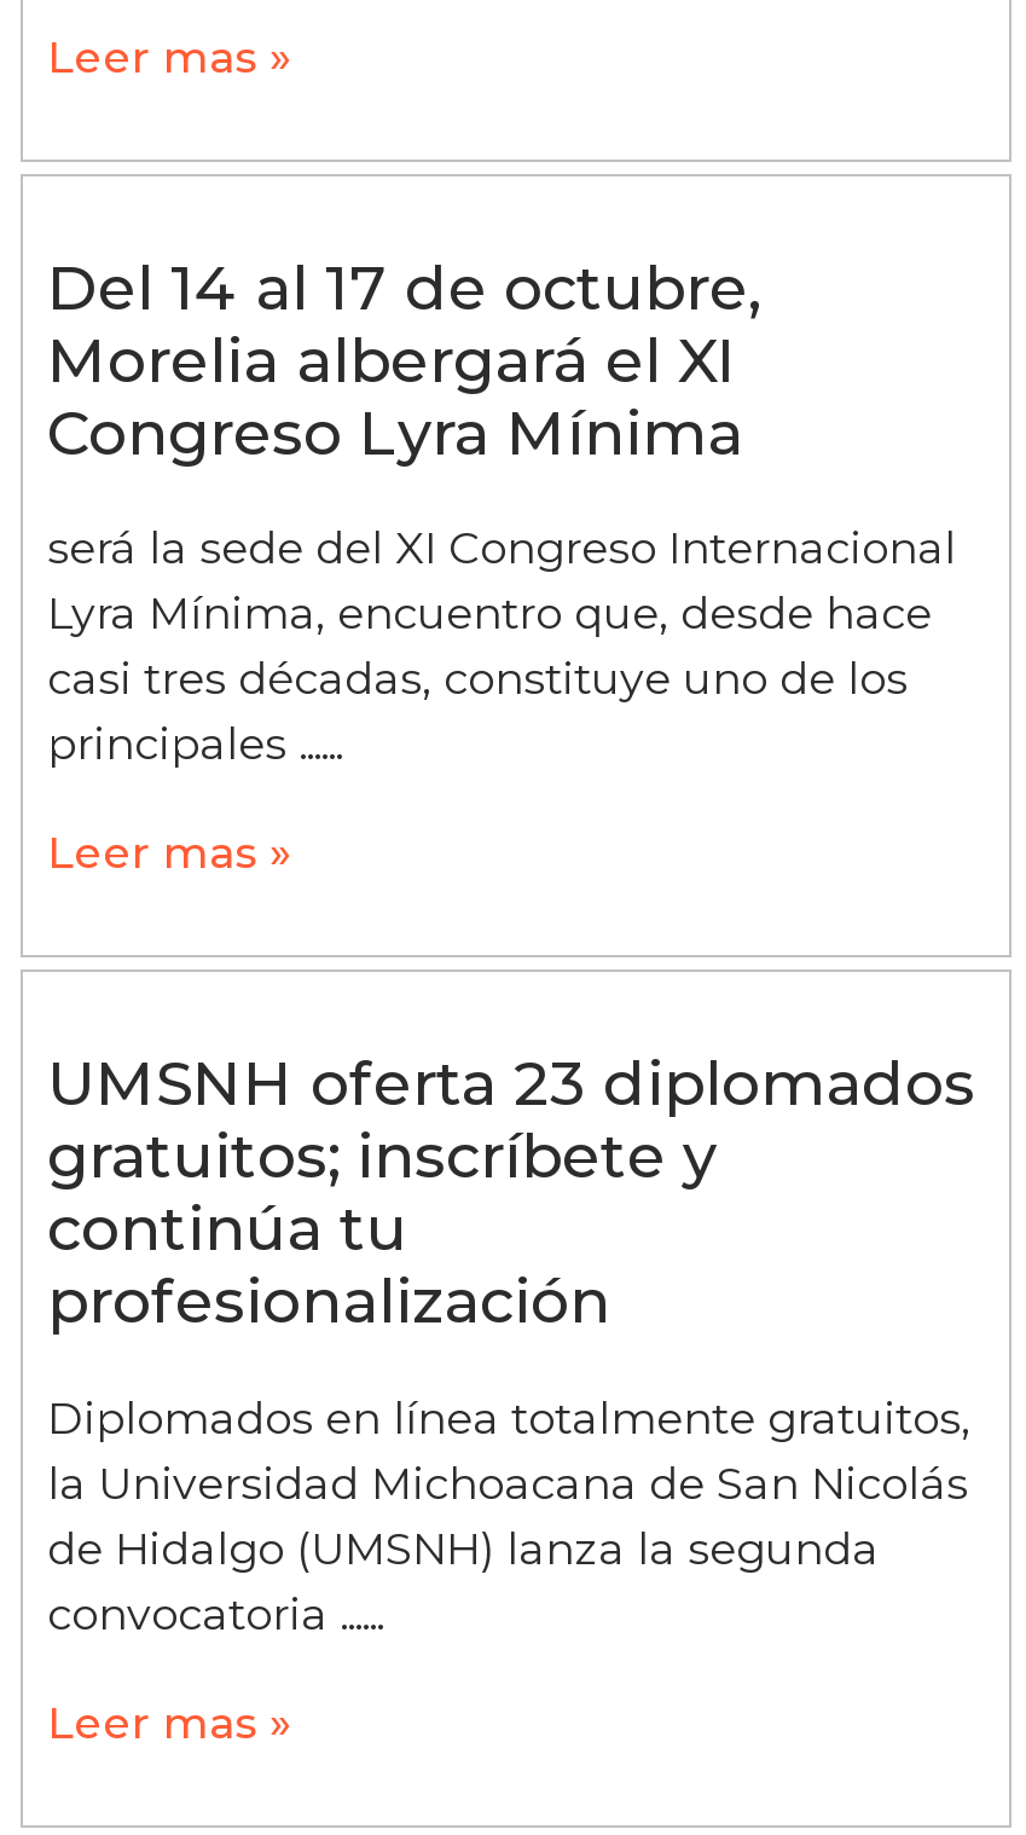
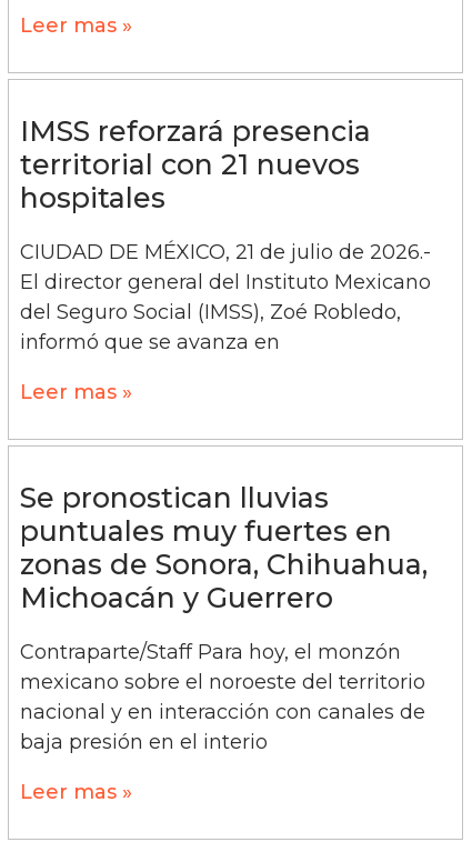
[47,250,760,468] Del 14 al 17 de octubre, | Morelia albergará el XI | Congreso Lyra Mínima -> [20,114,371,214] IMSS reforzará presencia | territorial con 21 nuevos | hospitales
[47,523,956,772] será la sede del XI Congreso Internacional | Lyra Mínima, encuentro que, desde hace | casi tres décadas, constituye uno de los | principales ...... -> [20,240,431,354] CIUDAD DE MÉXICO, 21 de julio de 2026.- | El director general del Instituto Mexicano | del Seguro Social (IMSS), Zoé Robledo, | informó que se avanza en
[47,1048,975,1338] UMSNH oferta 23 diplomados | gratuitos; inscríbete y | continúa tu | profesionalización -> [20,481,428,614] Se pronostican lluvias | puntuales muy fuertes en | zonas de Sonora, Chihuahua, | Michoacán y Guerrero
[47,1393,970,1642] Diplomados en línea totalmente gratuitos, | la Universidad Michoacana de San Nicolás | de Hidalgo (UMSNH) lanza la segunda | convocatoria ...... -> [20,639,425,754] Contraparte/Staff Para hoy, el monzón | mexicano sobre el noroeste del territorio | nacional y en interacción con canales de | baja presión en el interio

